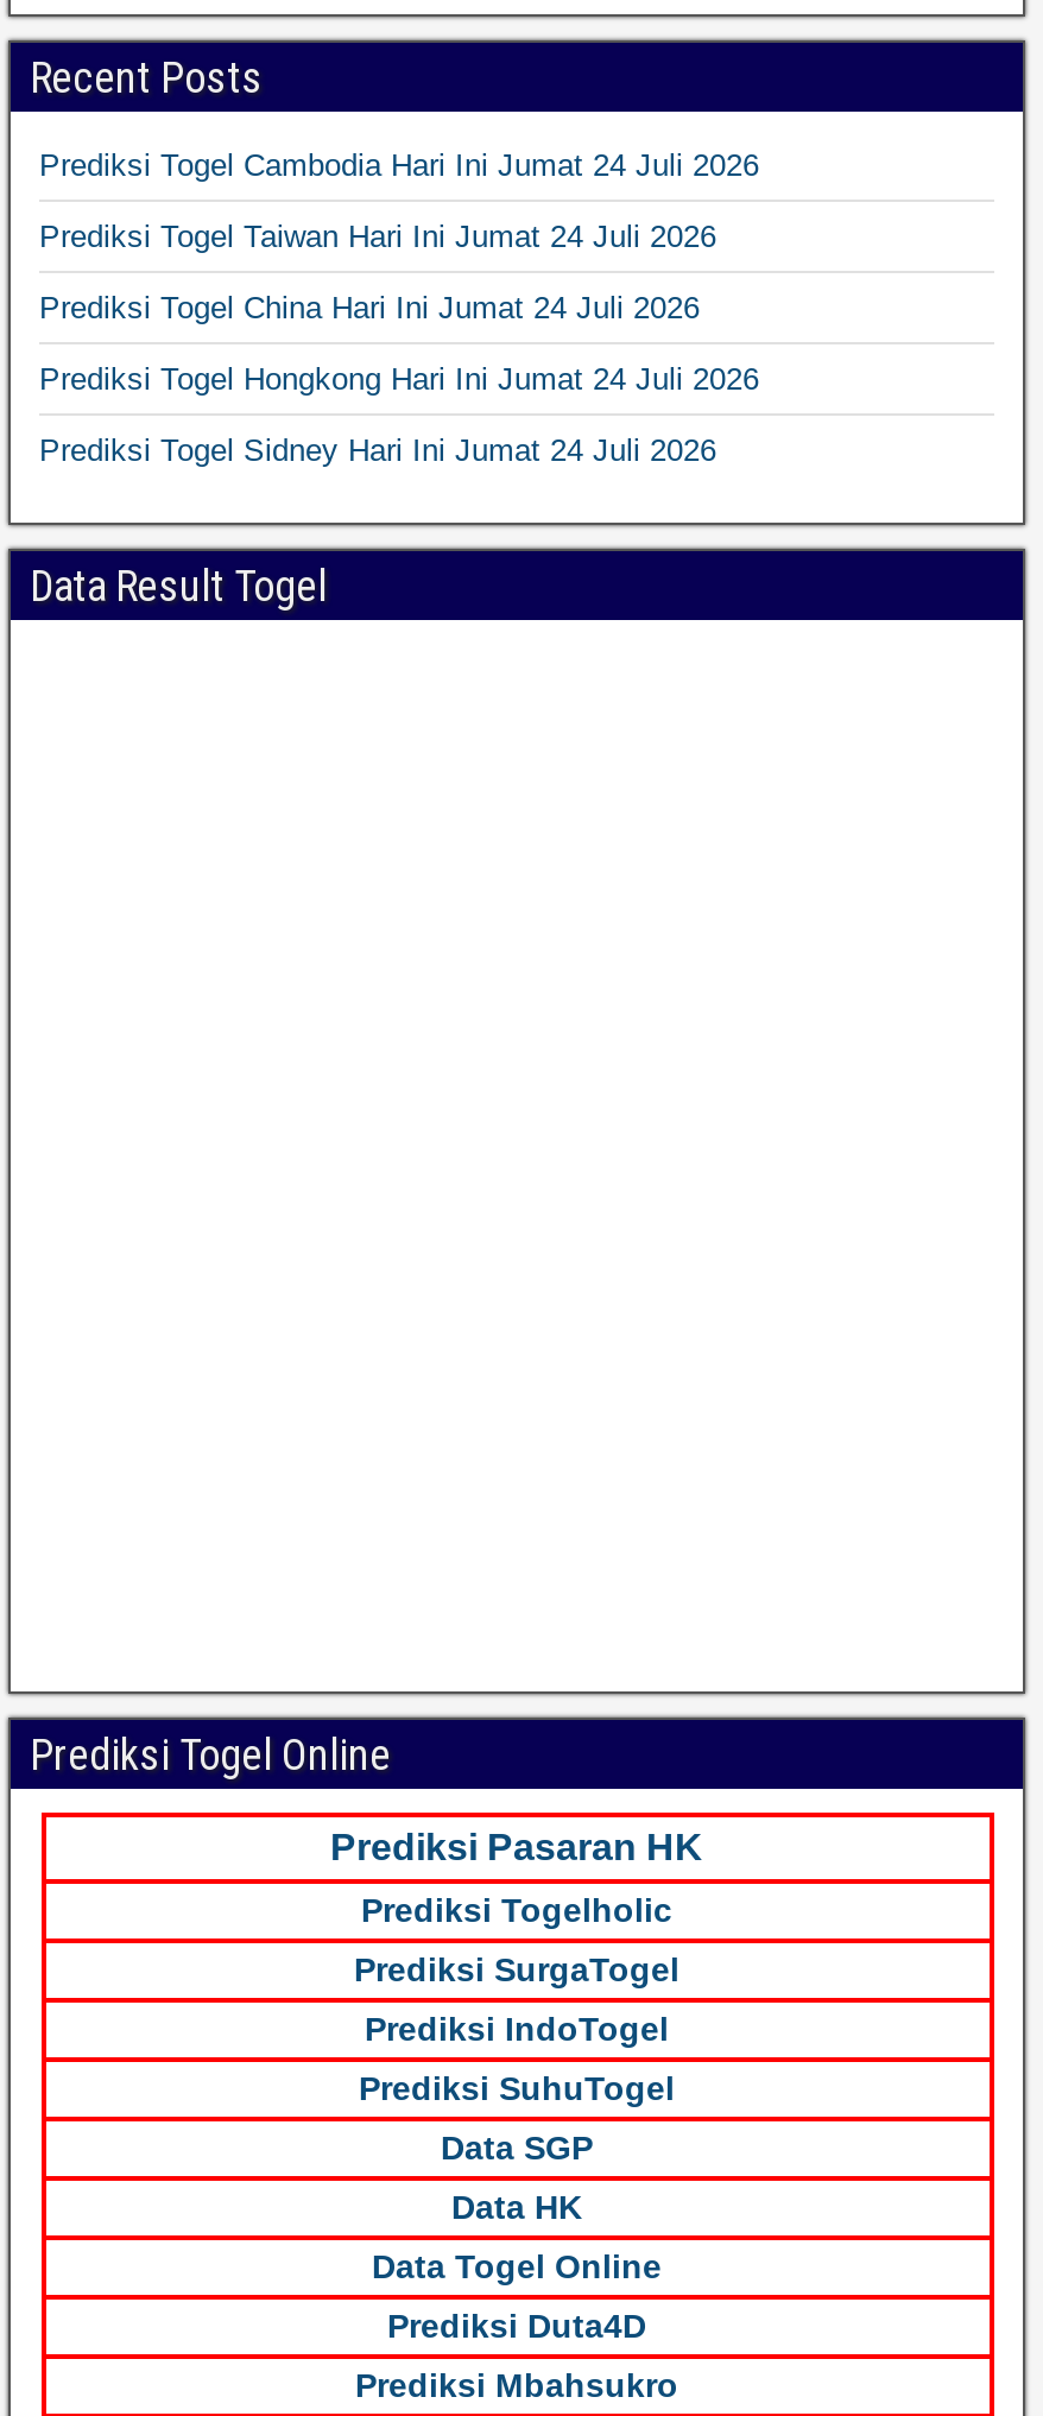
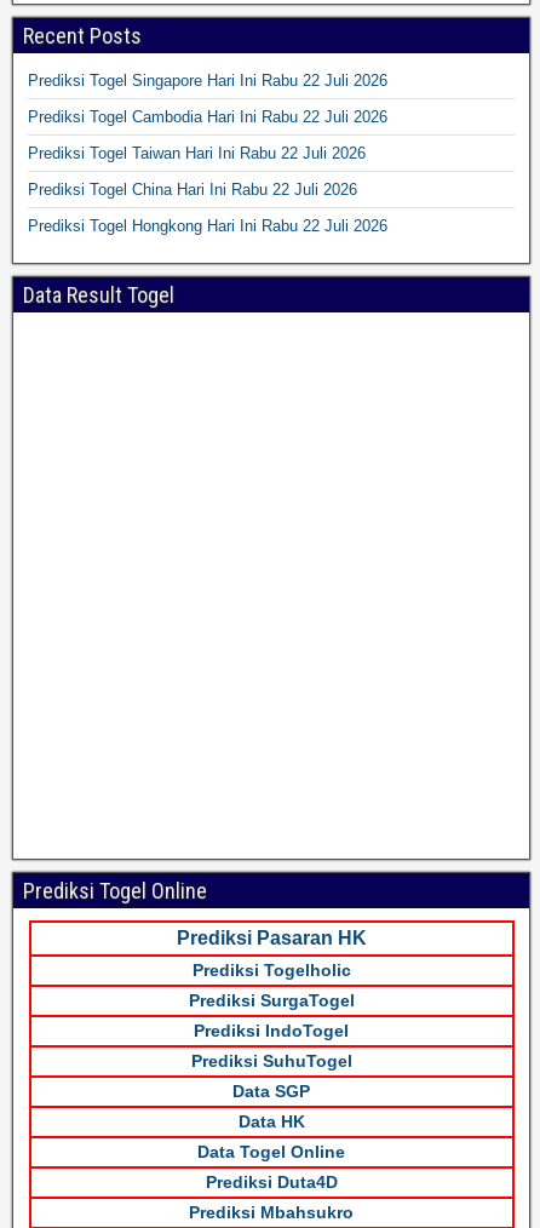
[39,148,759,183] Prediksi Togel Cambodia Hari Ini Jumat 24 Juli 2026 -> [28,72,387,90] Prediksi Togel Singapore Hari Ini Rabu 22 Juli 2026
[39,219,716,255] Prediksi Togel Taiwan Hari Ini Jumat 24 Juli 2026 -> [28,108,387,126] Prediksi Togel Cambodia Hari Ini Rabu 22 Juli 2026
[39,290,700,326] Prediksi Togel China Hari Ini Jumat 24 Juli 2026 -> [28,144,366,163] Prediksi Togel Taiwan Hari Ini Rabu 22 Juli 2026
[39,362,759,397] Prediksi Togel Hongkong Hari Ini Jumat 24 Juli 2026 -> [28,181,357,199] Prediksi Togel China Hari Ini Rabu 22 Juli 2026
[39,433,716,468] Prediksi Togel Sidney Hari Ini Jumat 24 Juli 2026 -> [28,217,387,235] Prediksi Togel Hongkong Hari Ini Rabu 22 Juli 2026

